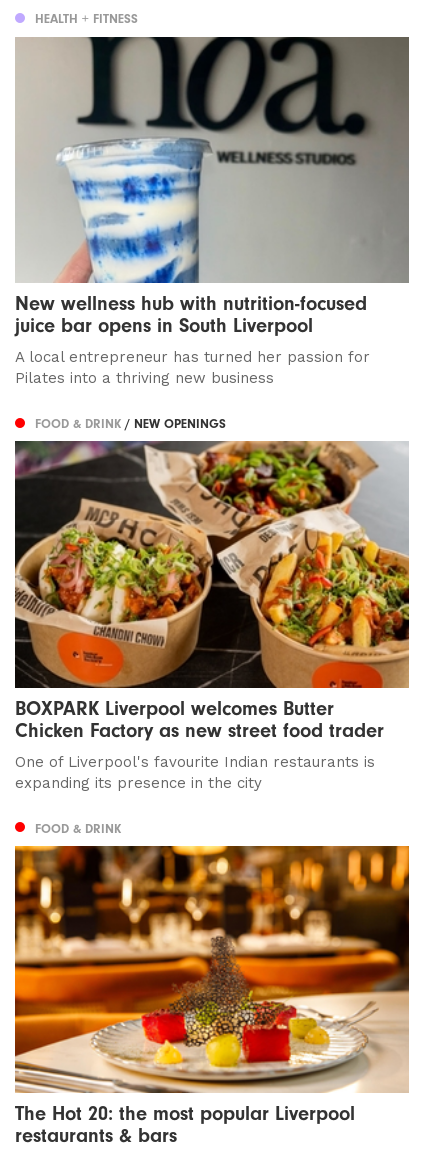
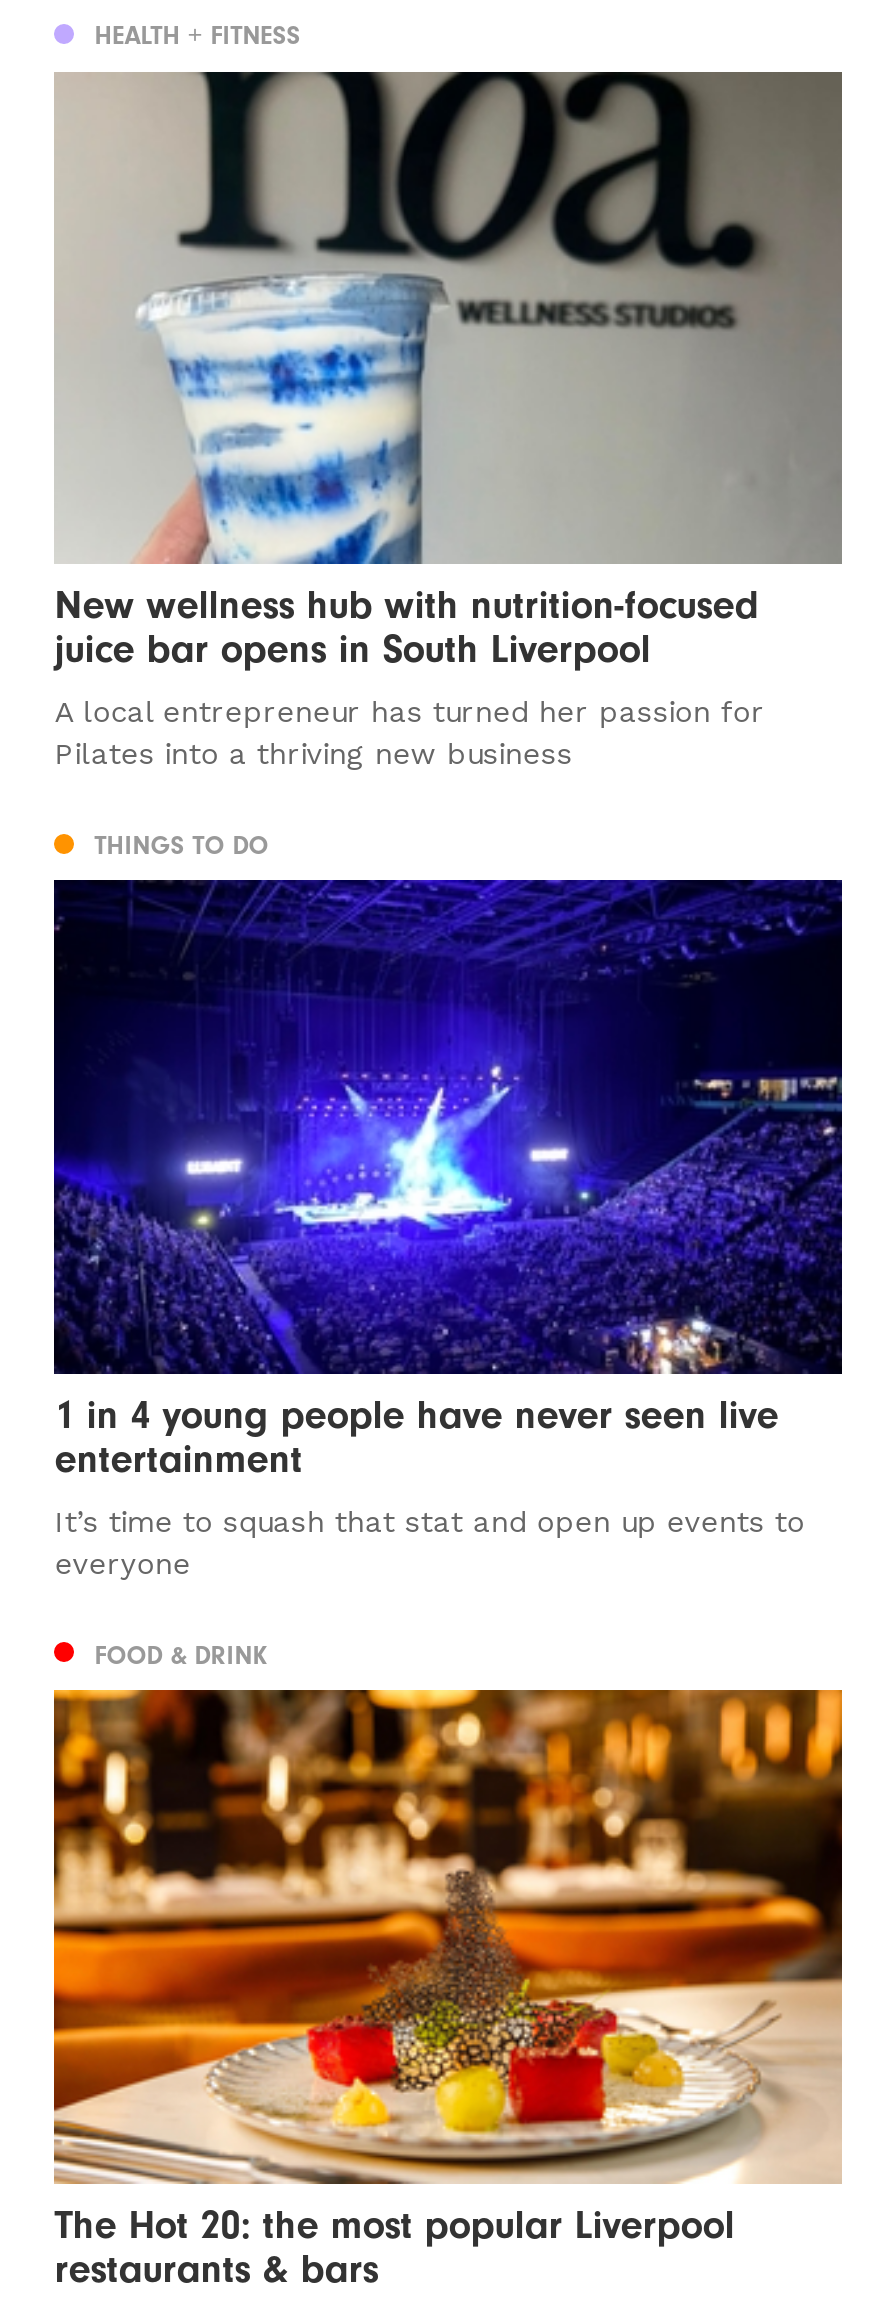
[35,416,226,431] FOOD & DRINK / NEW OPENINGS -> [94,830,268,860] THINGS TO DO
[14,440,410,742] [image] | BOXPARK Liverpool welcomes Butter | Chicken Factory as new street food trader -> [52,878,844,1482] [image] | 1 in 4 young people have never seen live | entertainment
[15,753,375,792] One of Liverpool's favourite Indian restaurants is | expanding its presence in the city -> [54,1504,804,1582] It’s time to squash that stat and open up events to | everyone

